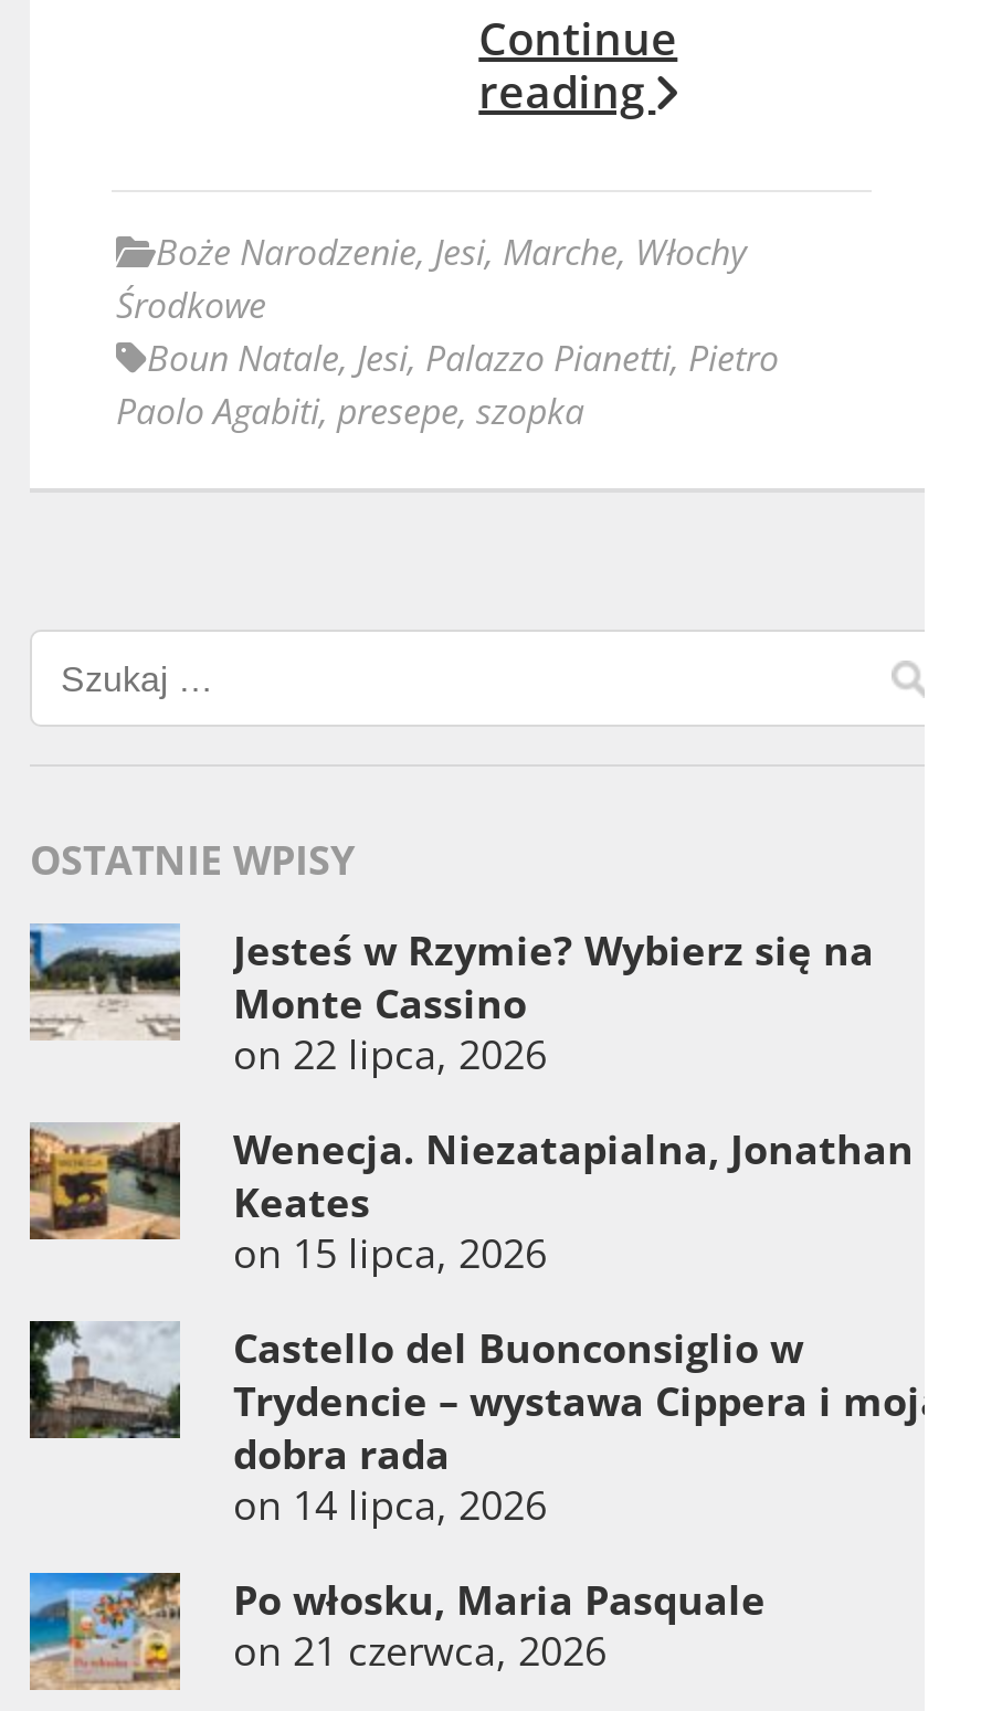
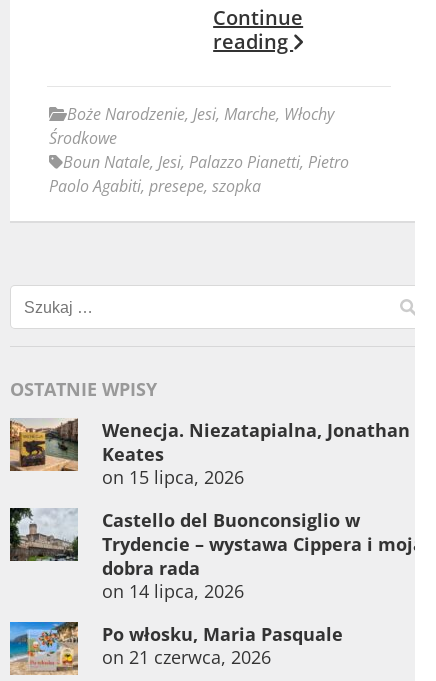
[28,923,874,1080] [image] | Jesteś w Rzymie? Wybierz się na | Monte Cassino | on 22 lipca, 2026 -> none

